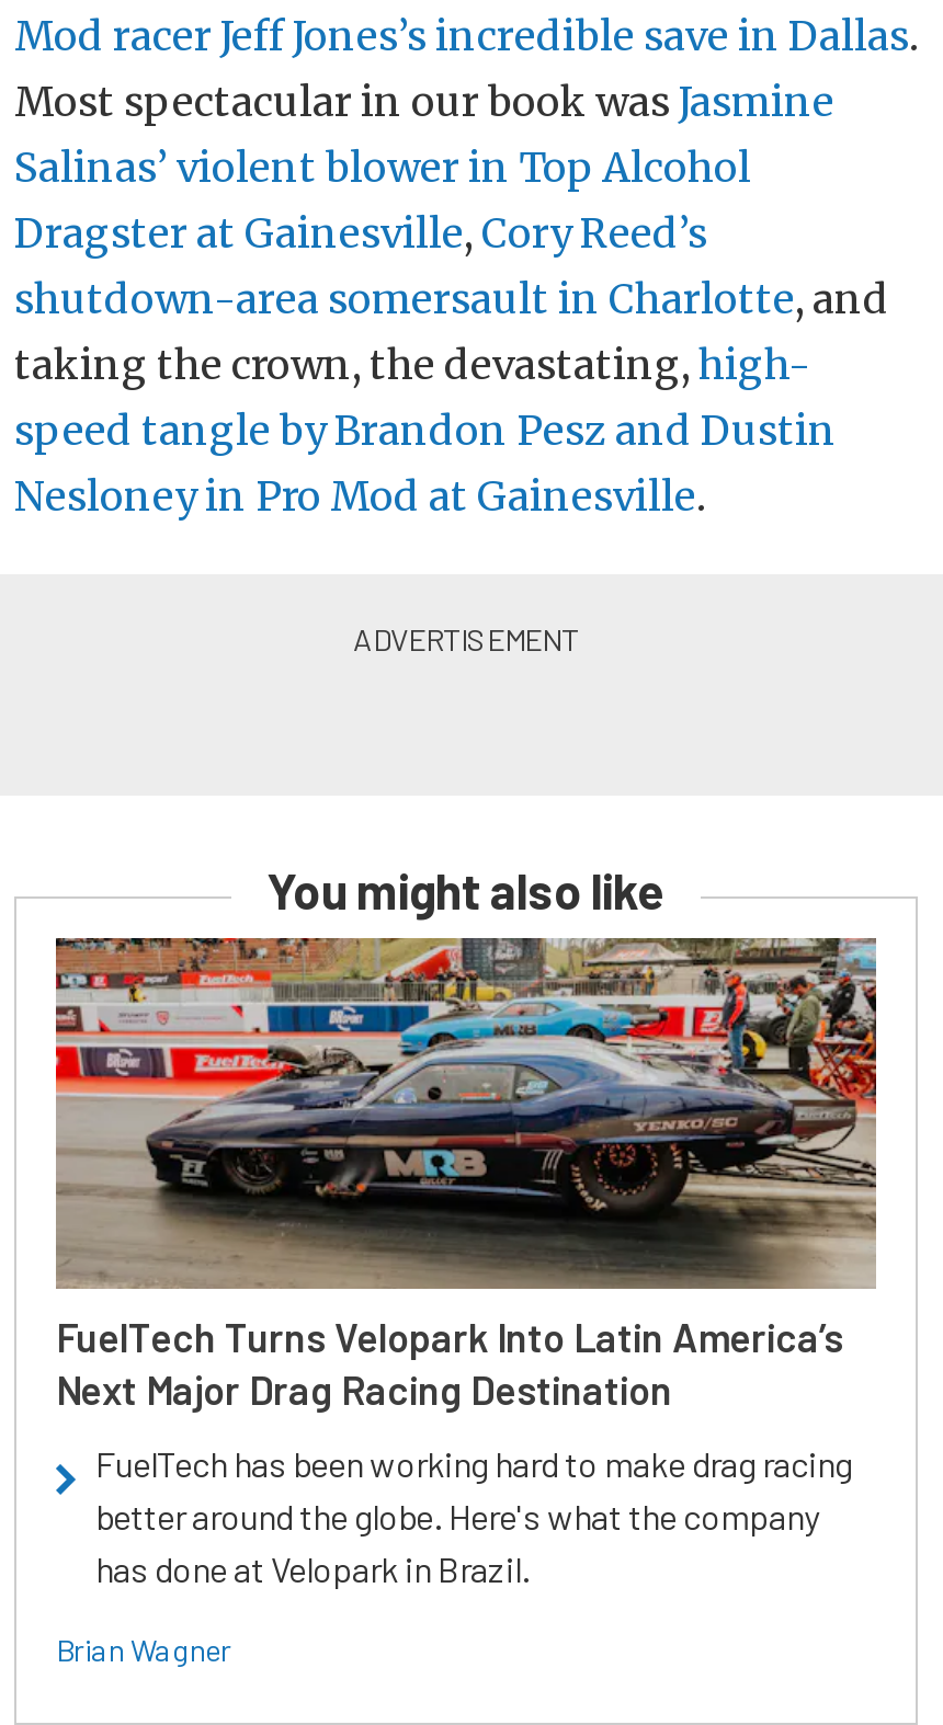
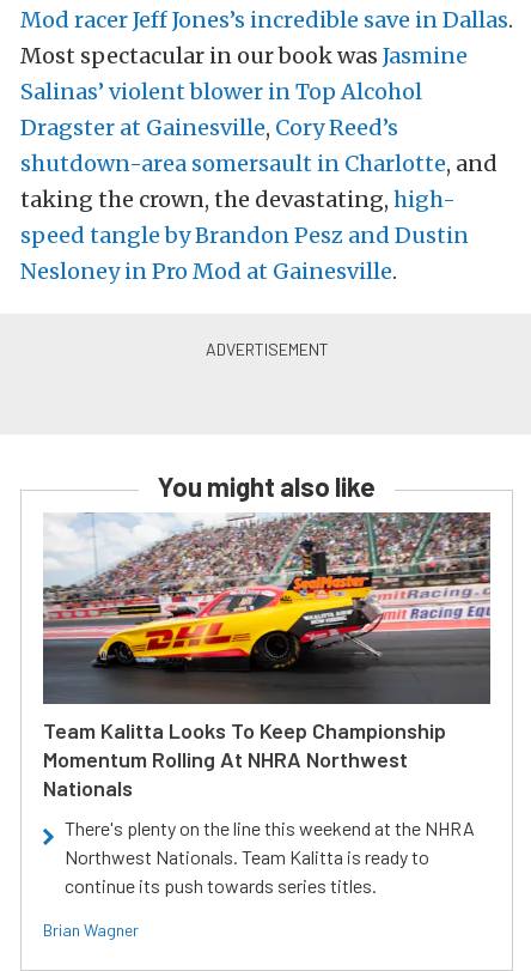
[54,936,876,1413] [image] | FuelTech Turns Velopark Into Latin America’s | Next Major Drag Racing Destination -> [43,512,492,801] [image] | Team Kalitta Looks To Keep Championship | Momentum Rolling At NHRA Northwest | Nationals
[95,1442,852,1589] FuelTech has been working hard to make drag racing | better around the globe. Here's what the company | has done at Velopark in Brazil. -> [65,816,475,897] There's plenty on the line this weekend at the NHRA | Northwest Nationals. Team Kalitta is ready to | continue its push towards series titles.

